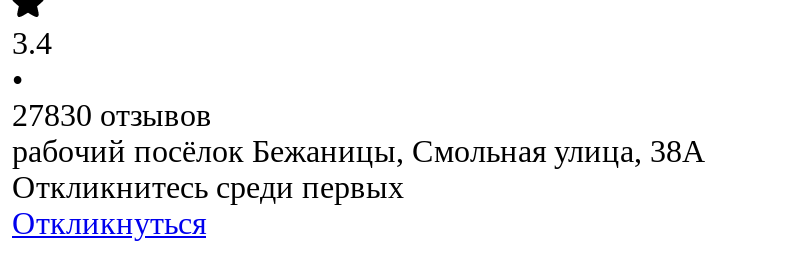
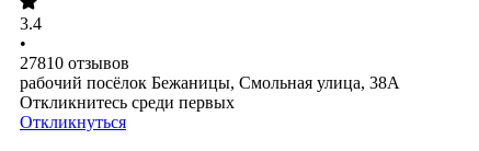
[12,99,212,133] 27830 отзывов -> [20,54,129,73] 27810 отзывов

